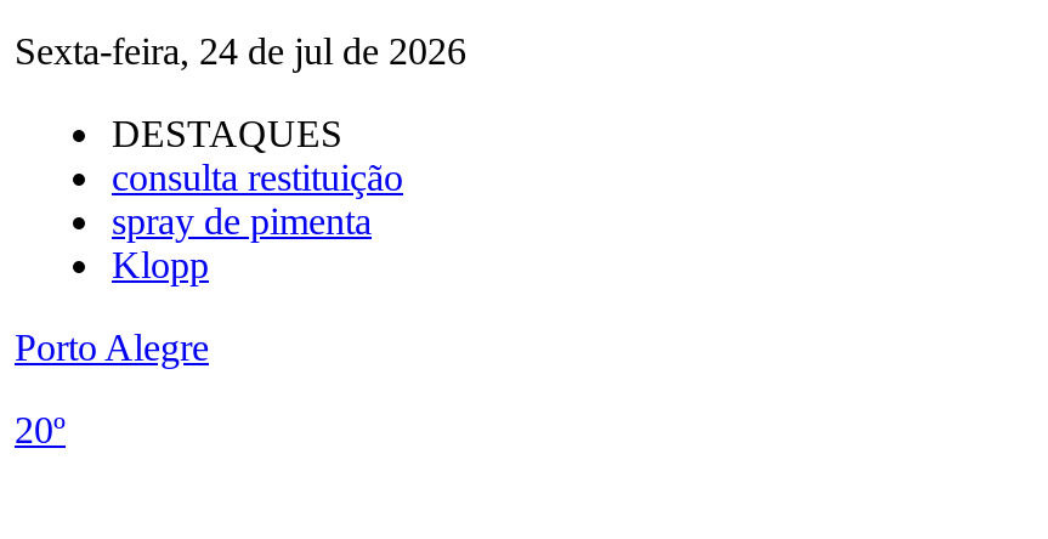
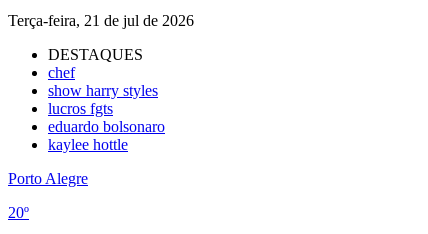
[15,30,466,72] Sexta-feira, 24 de jul de 2026 -> [8,12,194,29] Terça-feira, 21 de jul de 2026
[112,157,403,285] consulta restituição | spray de pimenta | Klopp -> [48,64,165,153] chef | show harry styles | lucros fgts | eduardo bolsonaro | kaylee hottle

